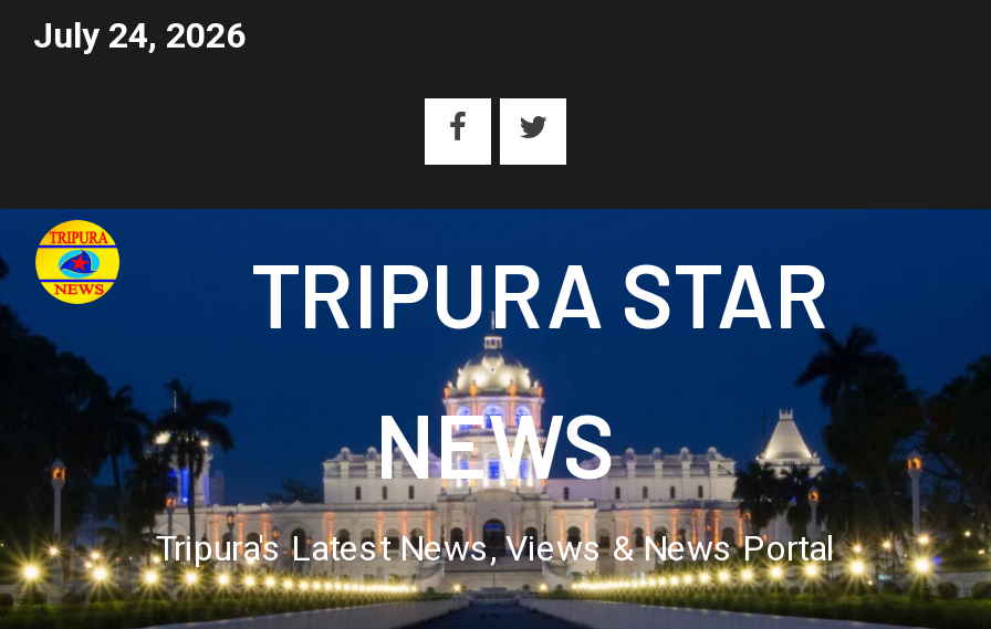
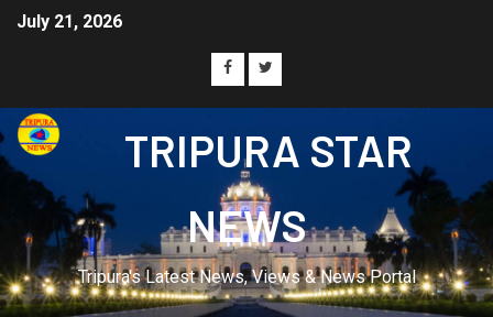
[33,15,246,57] July 24, 2026 -> [17,11,122,32] July 21, 2026

